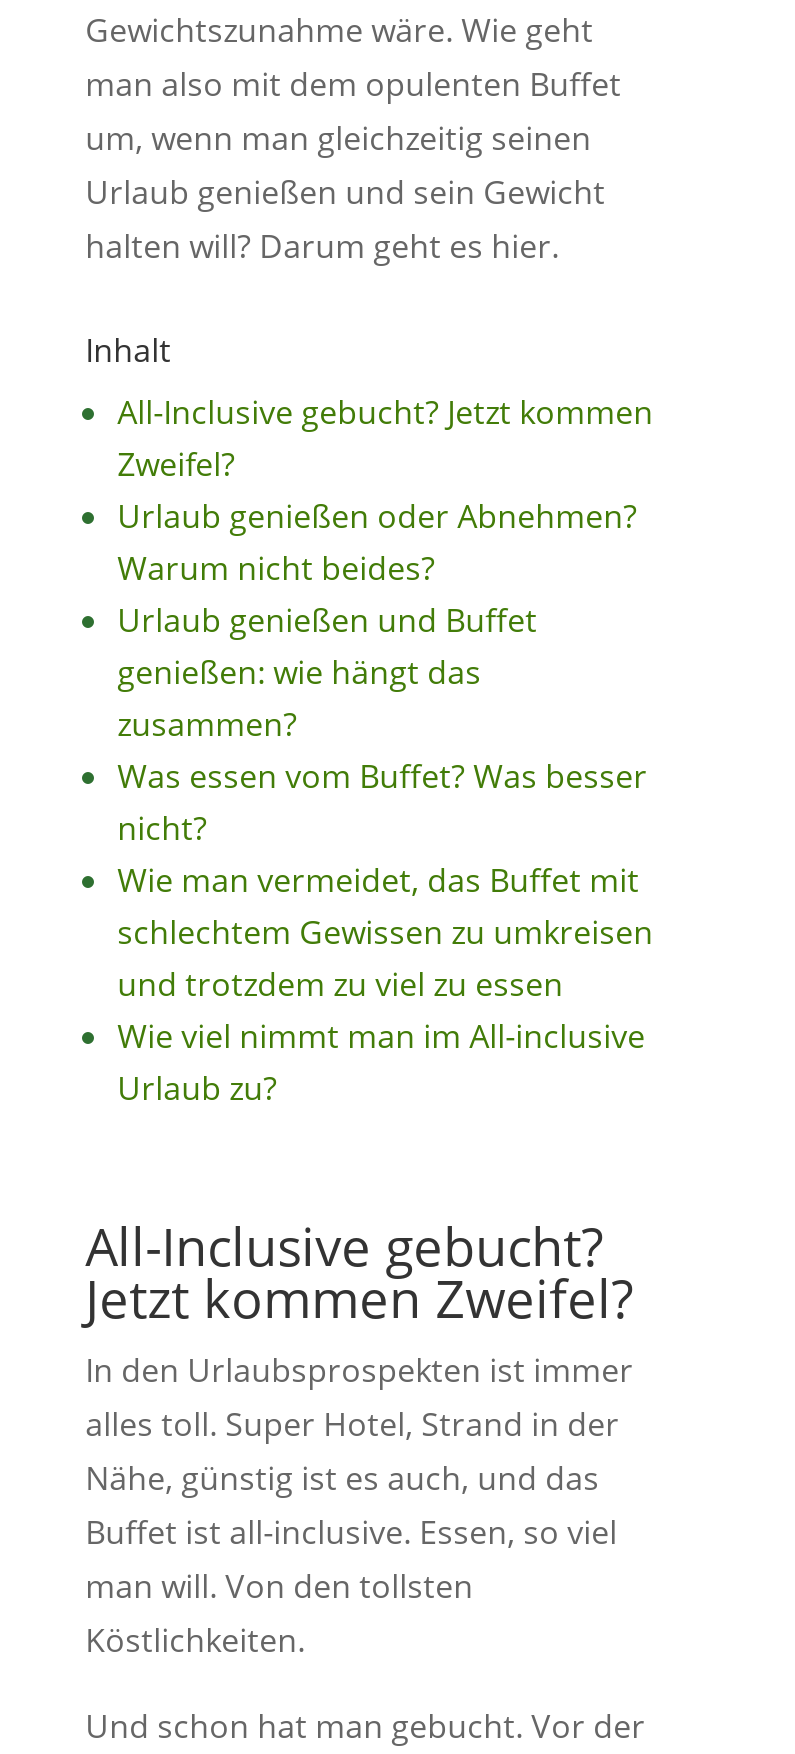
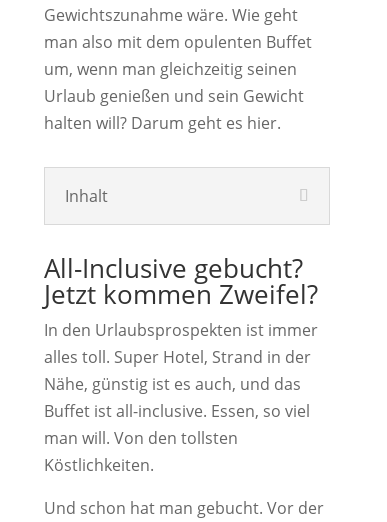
moved [85,328,171,372] -> [65,185,108,207]: Inhalt
[117,390,653,1110] All-Inclusive gebucht? Jetzt kommen | Zweifel? | Urlaub genießen oder Abnehmen? | Warum nicht beides? | Urlaub genießen und Buffet | genießen: wie hängt das | zusammen? | Was essen vom Buffet? Was besser | nicht? | Wie man vermeidet, das Buffet mit | schlechtem Gewissen zu umkreisen | und trotzdem zu viel zu essen | Wie viel nimmt man im All-inclusive | Urlaub zu? -> none

